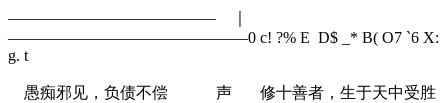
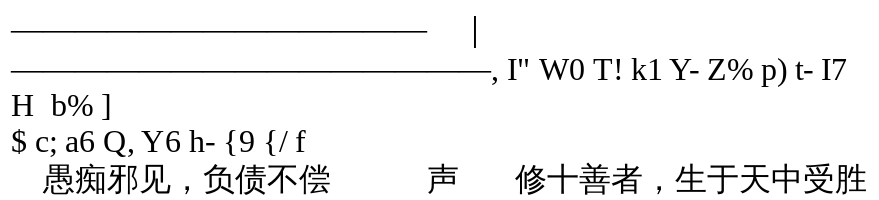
[8,29,439,64] ———————————————0 c! ?% E D$ _* B( O7 `6 X: | g. t -> [11,52,847,158] ———————————————, I" W0 T! k1 Y- Z% p) t- I7 | H b% ] | $ c; a6 Q, Y6 h- {9 {/ f

